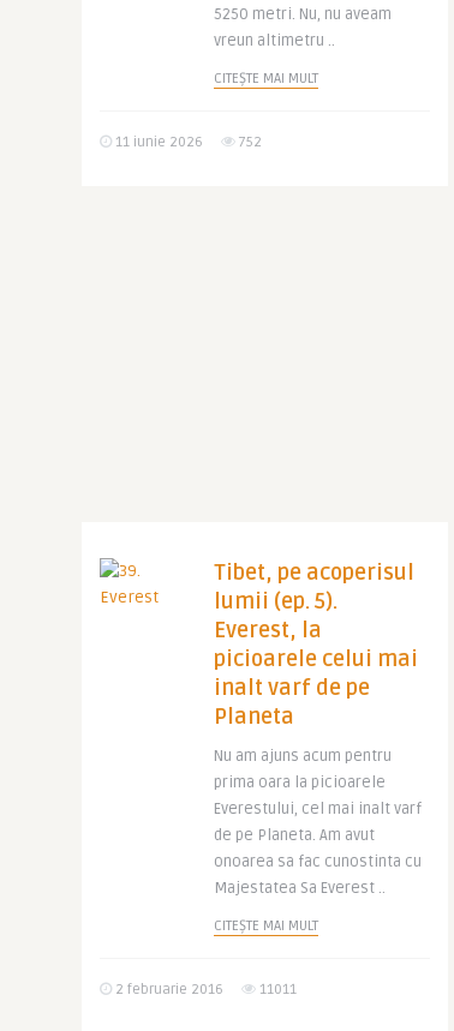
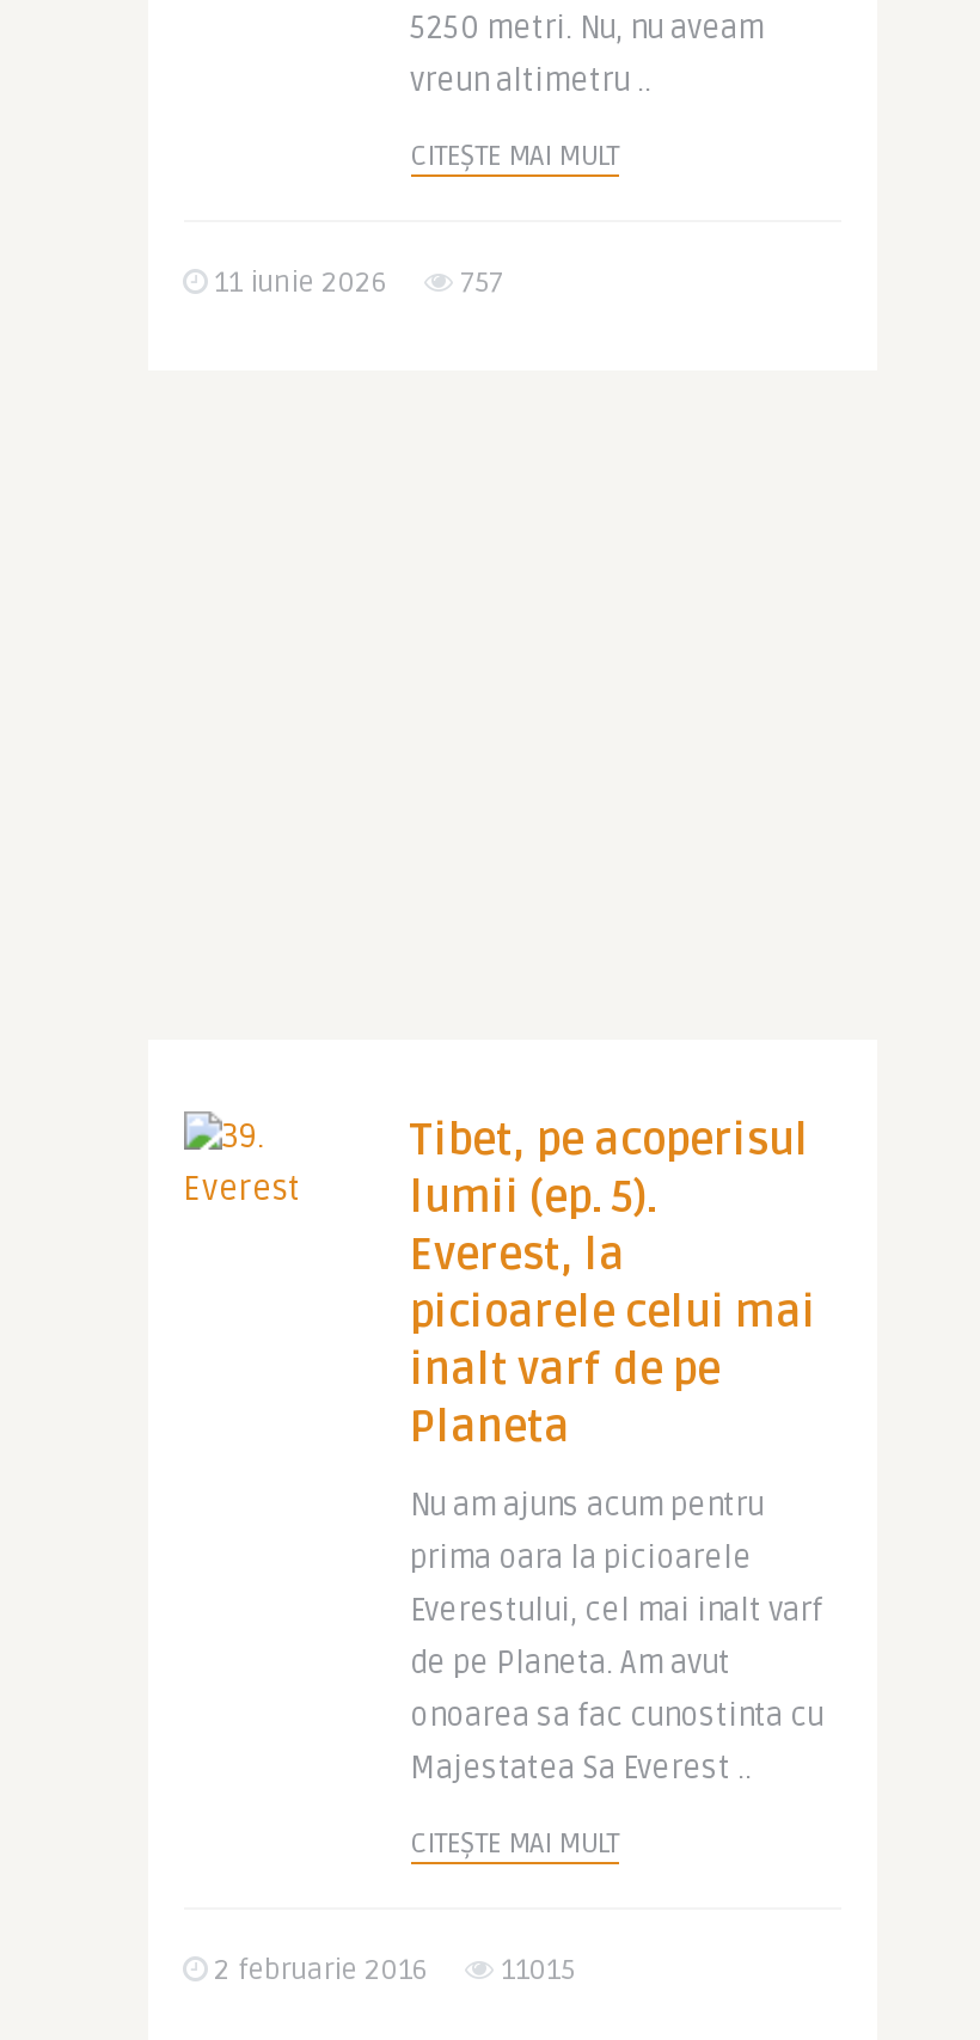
[111,133,261,151] 11 iunie 2026 752 -> [207,265,503,301] 11 iunie 2026 757
[111,981,296,999] 2 februarie 2016 11011 -> [207,1953,575,1989] 2 februarie 2016 11015

